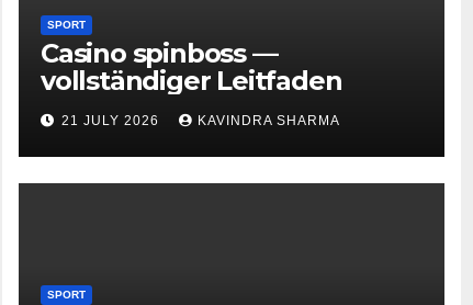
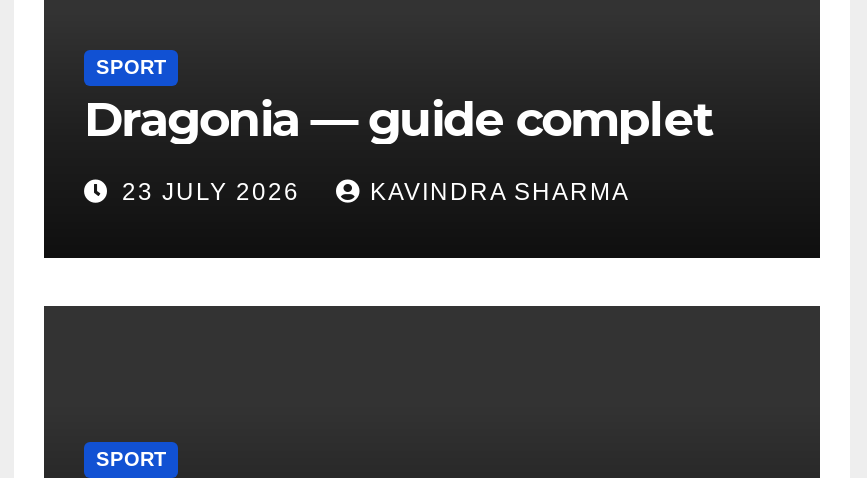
[41,37,342,96] Casino spinboss — | vollständiger Leitfaden -> [84,90,712,148] Dragonia — guide complet
[61,113,164,128] 21 JULY 2026 -> [122,178,308,206] 23 JULY 2026

